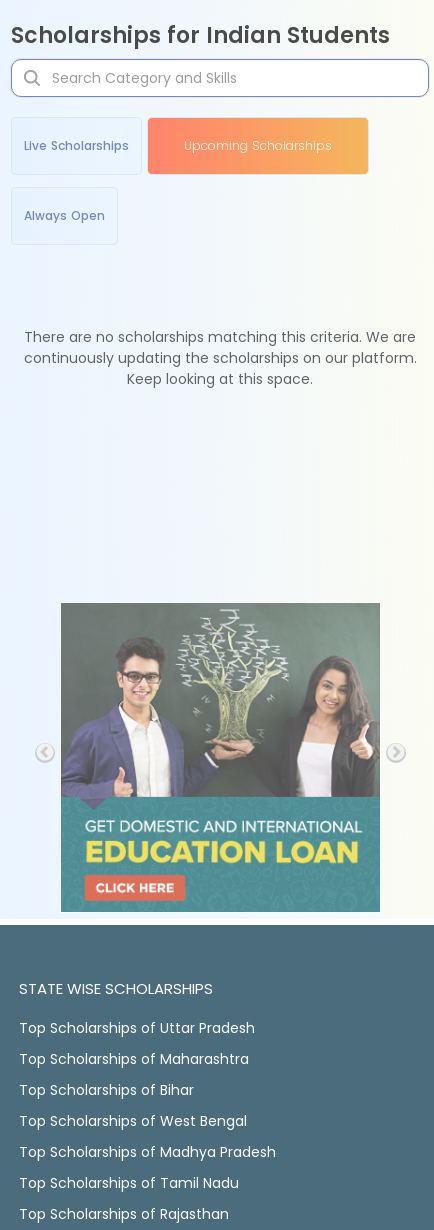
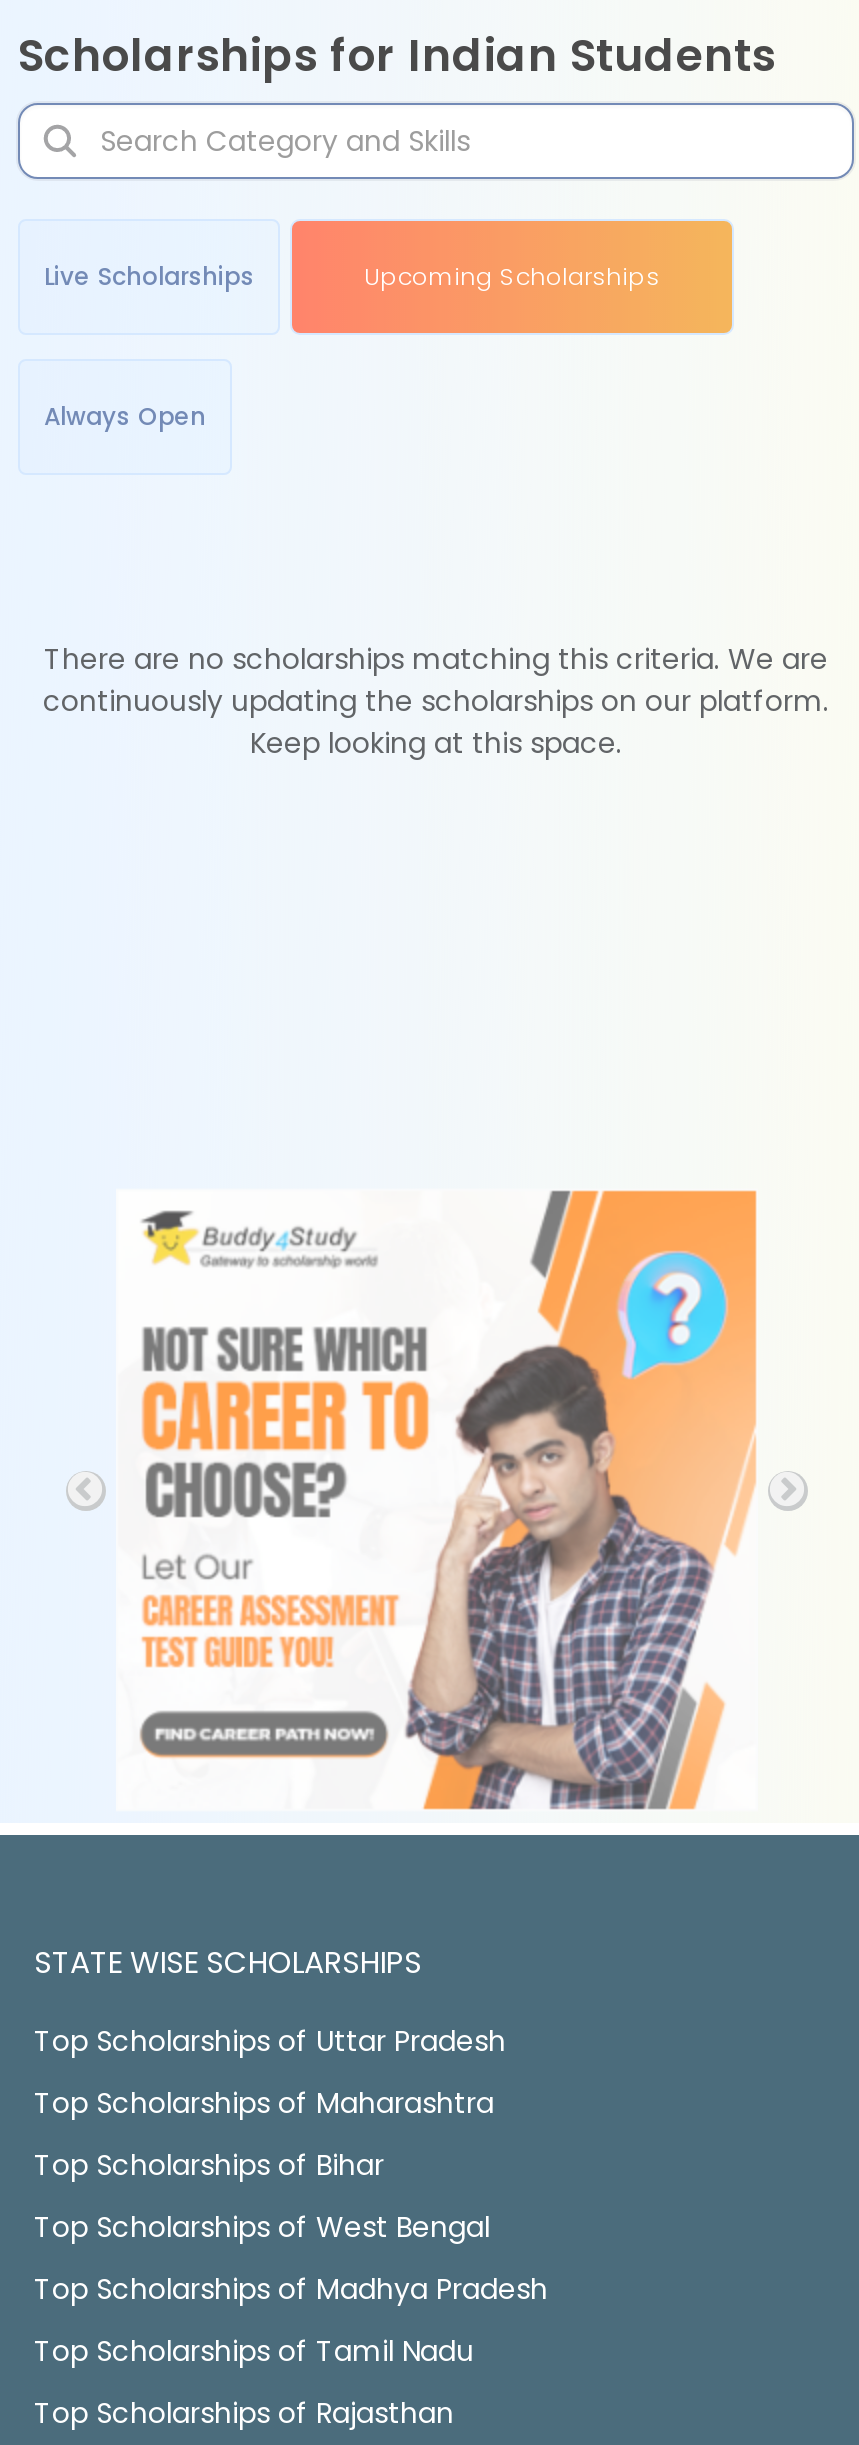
[60,602,381,913] [image] -> [118,1189,758,1811] [image]

